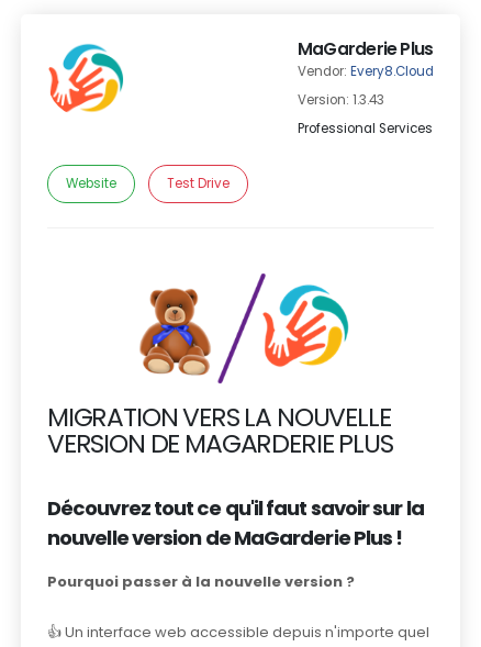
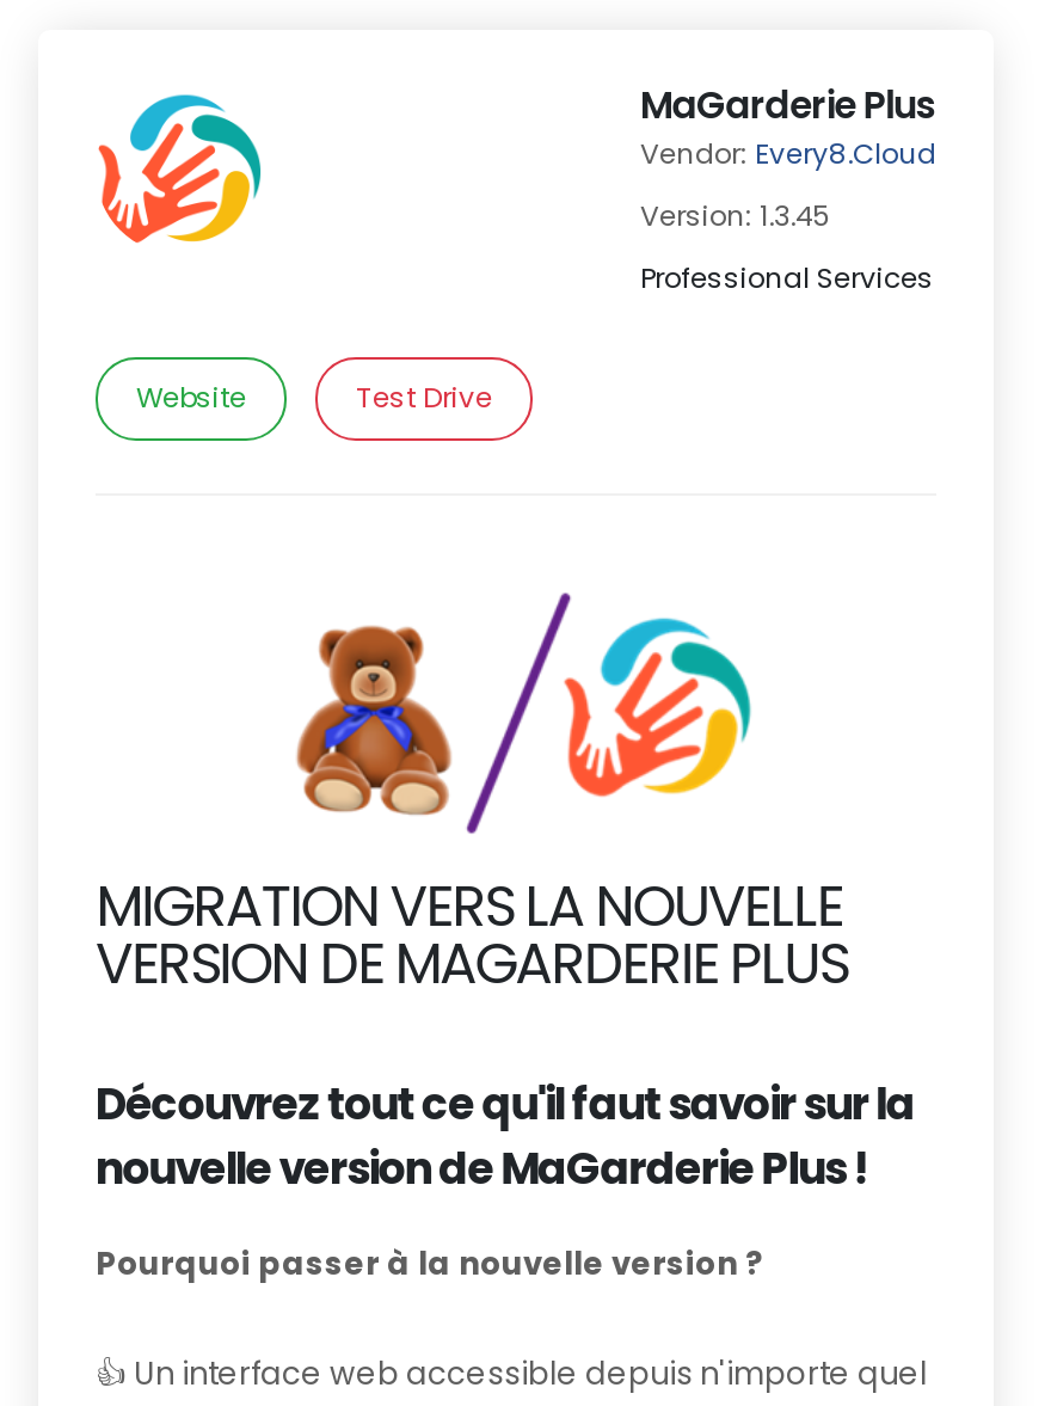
[298,91,384,109] Version: 1.3.43 -> [640,197,831,235] Version: 1.3.45

